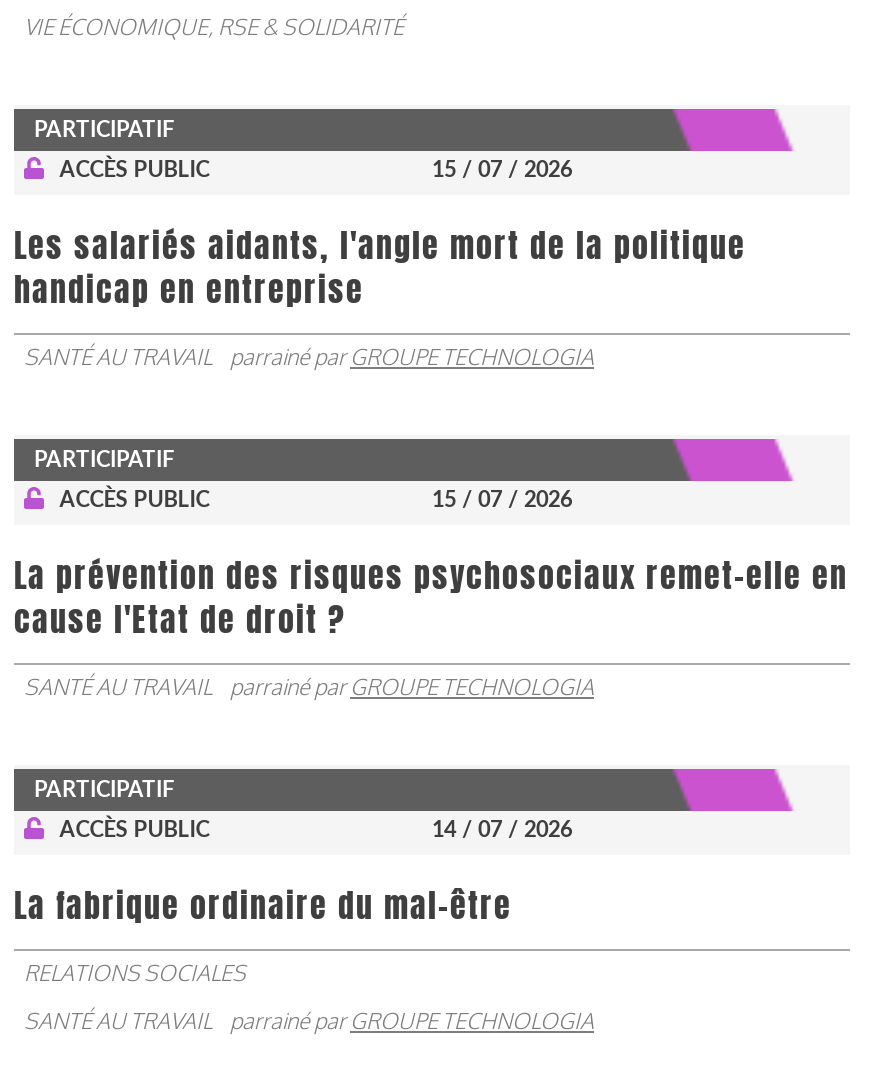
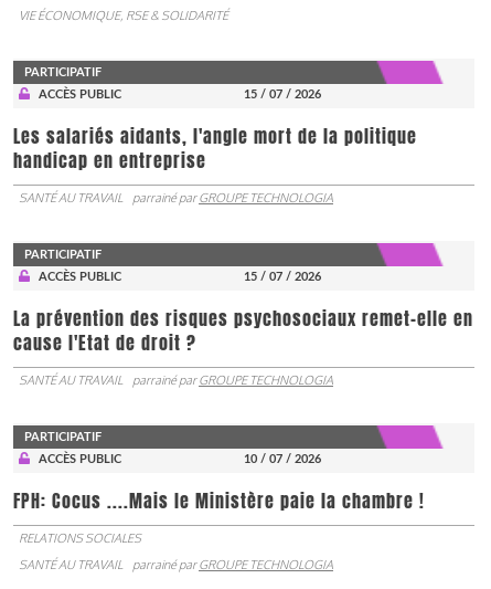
[432,819,572,841] 14 / 07 / 2026 -> [244,453,321,465] 10 / 07 / 2026
[14,883,512,929] La fabrique ordinaire du mal-être -> [13,488,425,514] FPH: Cocus ....Mais le Ministère paie la chambre !

